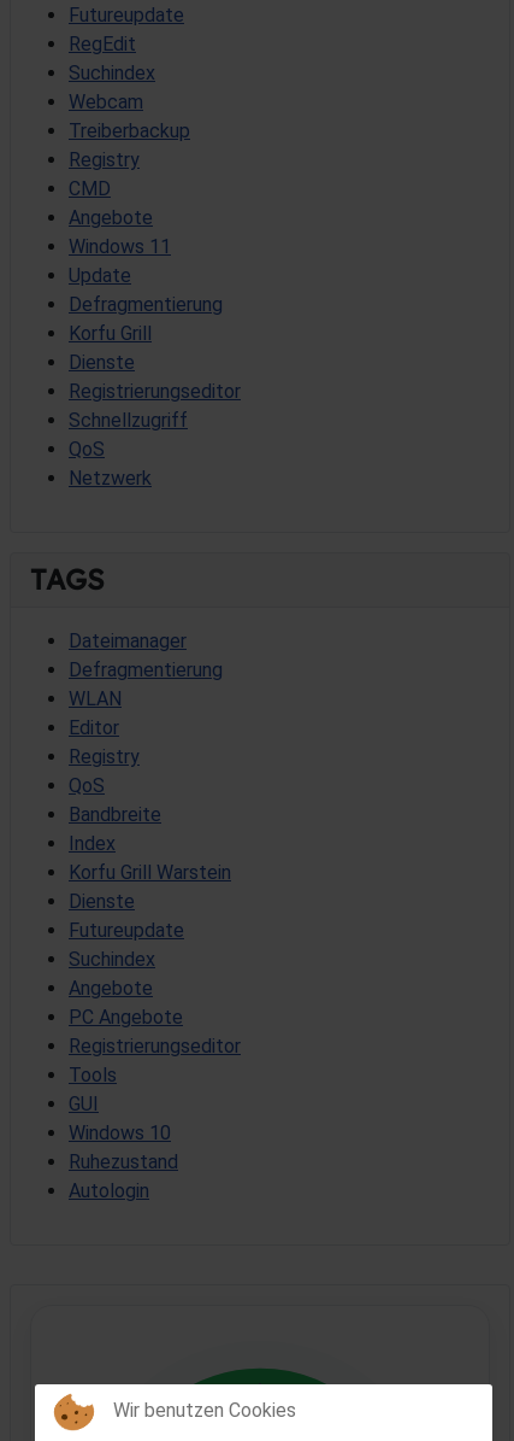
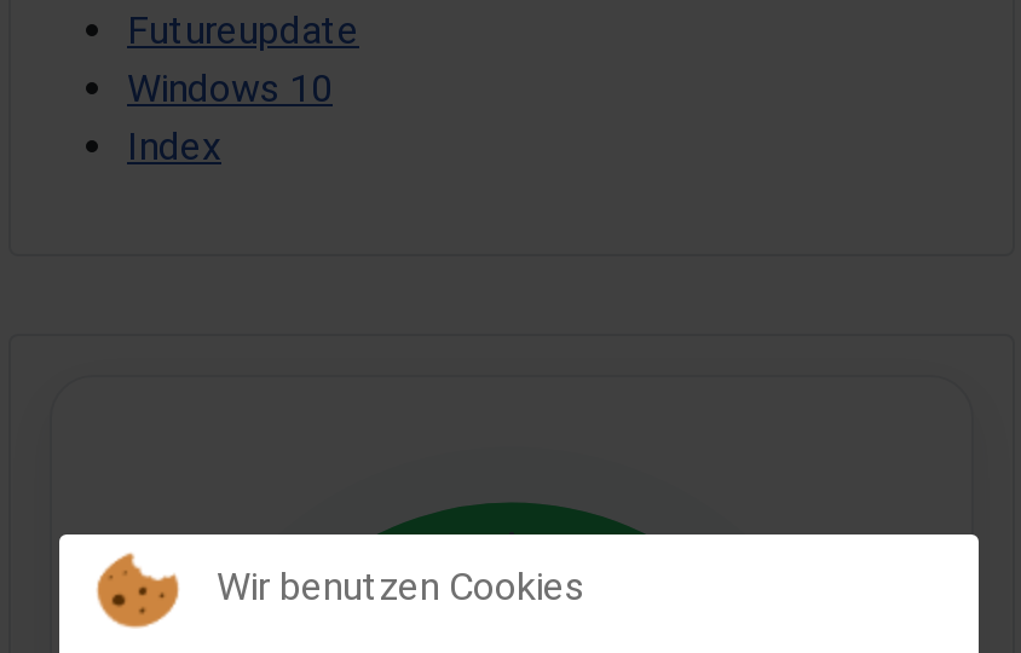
[30,33,241,827] RegEdit | Suchindex | Webcam | Treiberbackup | Registry | CMD | Angebote | Windows 11 | Update | Defragmentierung | Korfu Grill | Dienste | Registrierungseditor | Schnellzugriff | QoS | Netzwerk | TAGS | Dateimanager | Defragmentierung | WLAN | Editor | Registry | QoS | Bandbreite -> [127,67,333,112] Windows 10
[69,862,241,1203] Korfu Grill Warstein | Dienste | Futureupdate | Suchindex | Angebote | PC Angebote | Registrierungseditor | Tools | GUI | Windows 10 | Ruhezustand | Autologin -> none

